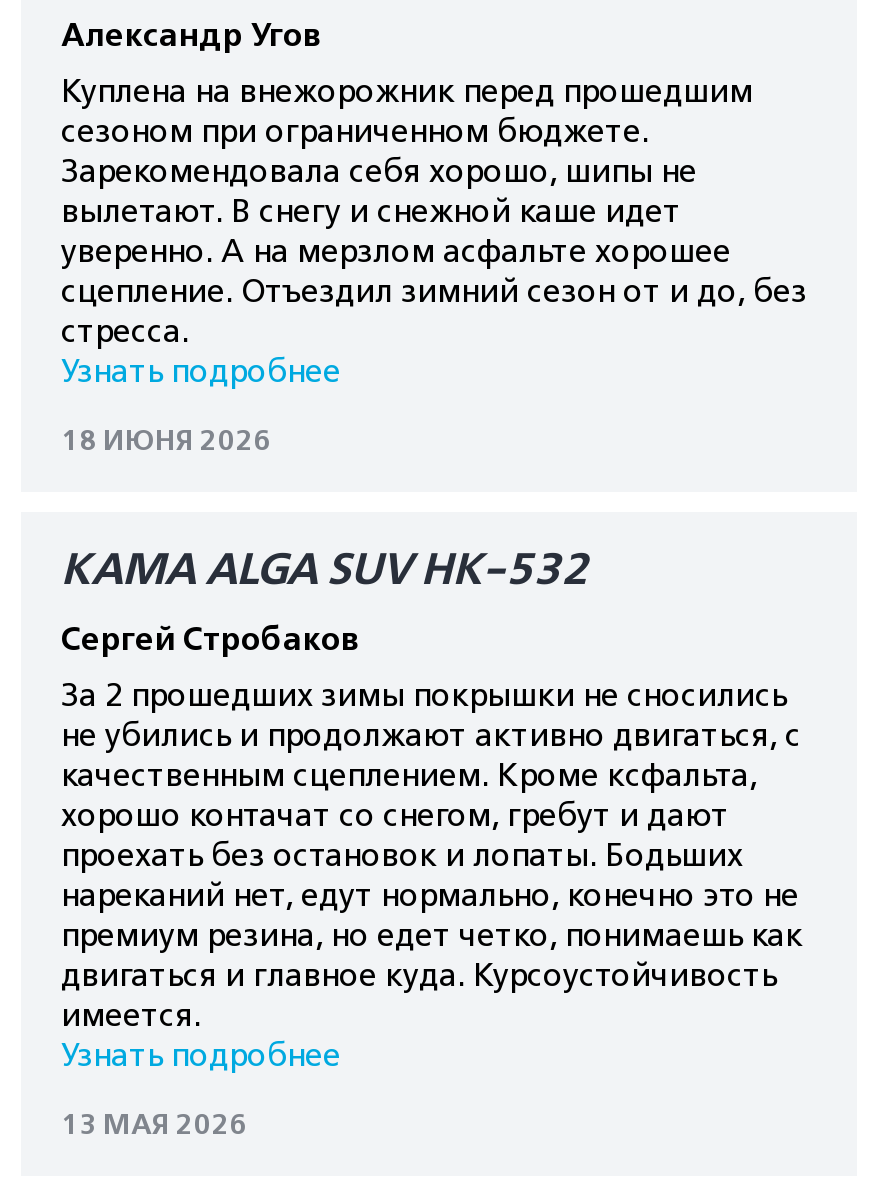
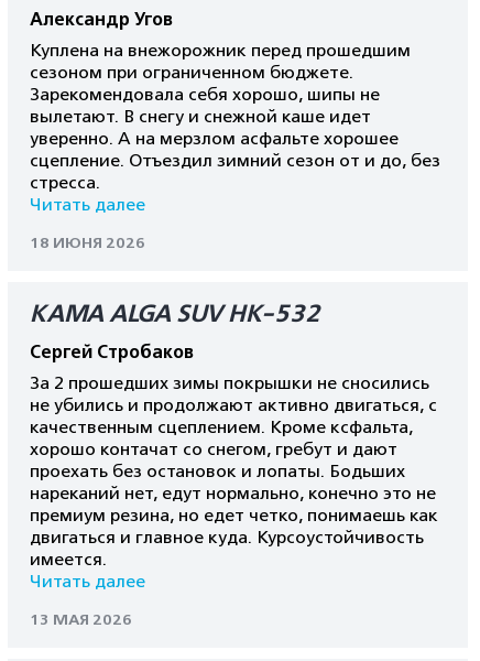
[61,354,341,390] Узнать подробнее -> [30,195,145,215] Читать далее
[61,1038,341,1074] Узнать подробнее -> [30,572,145,592] Читать далее

